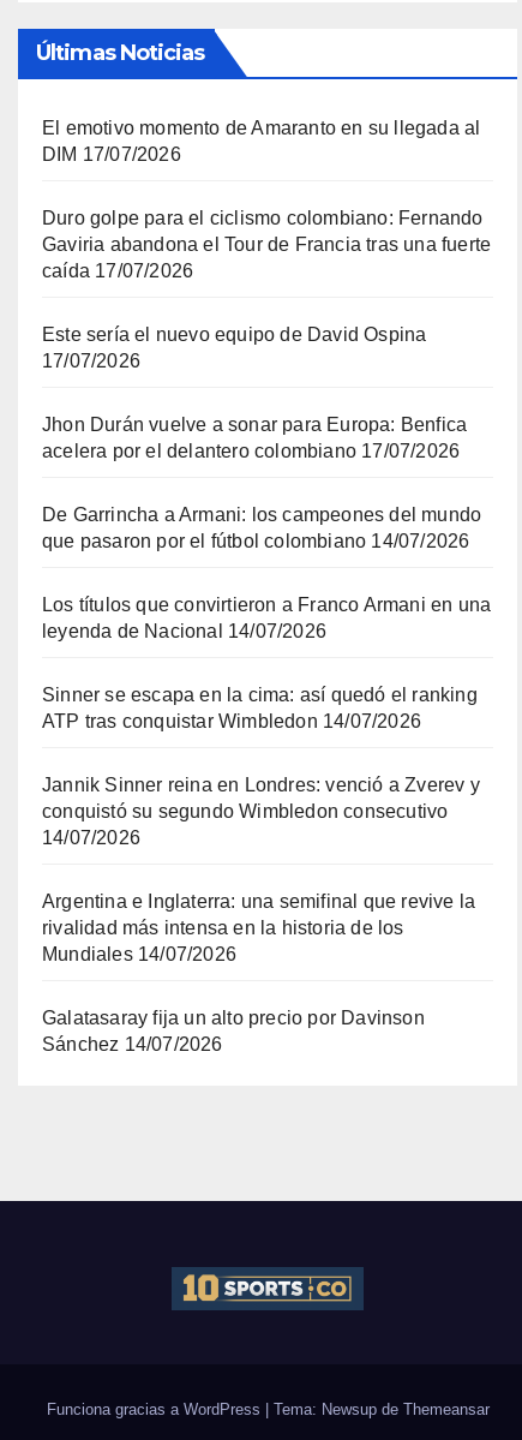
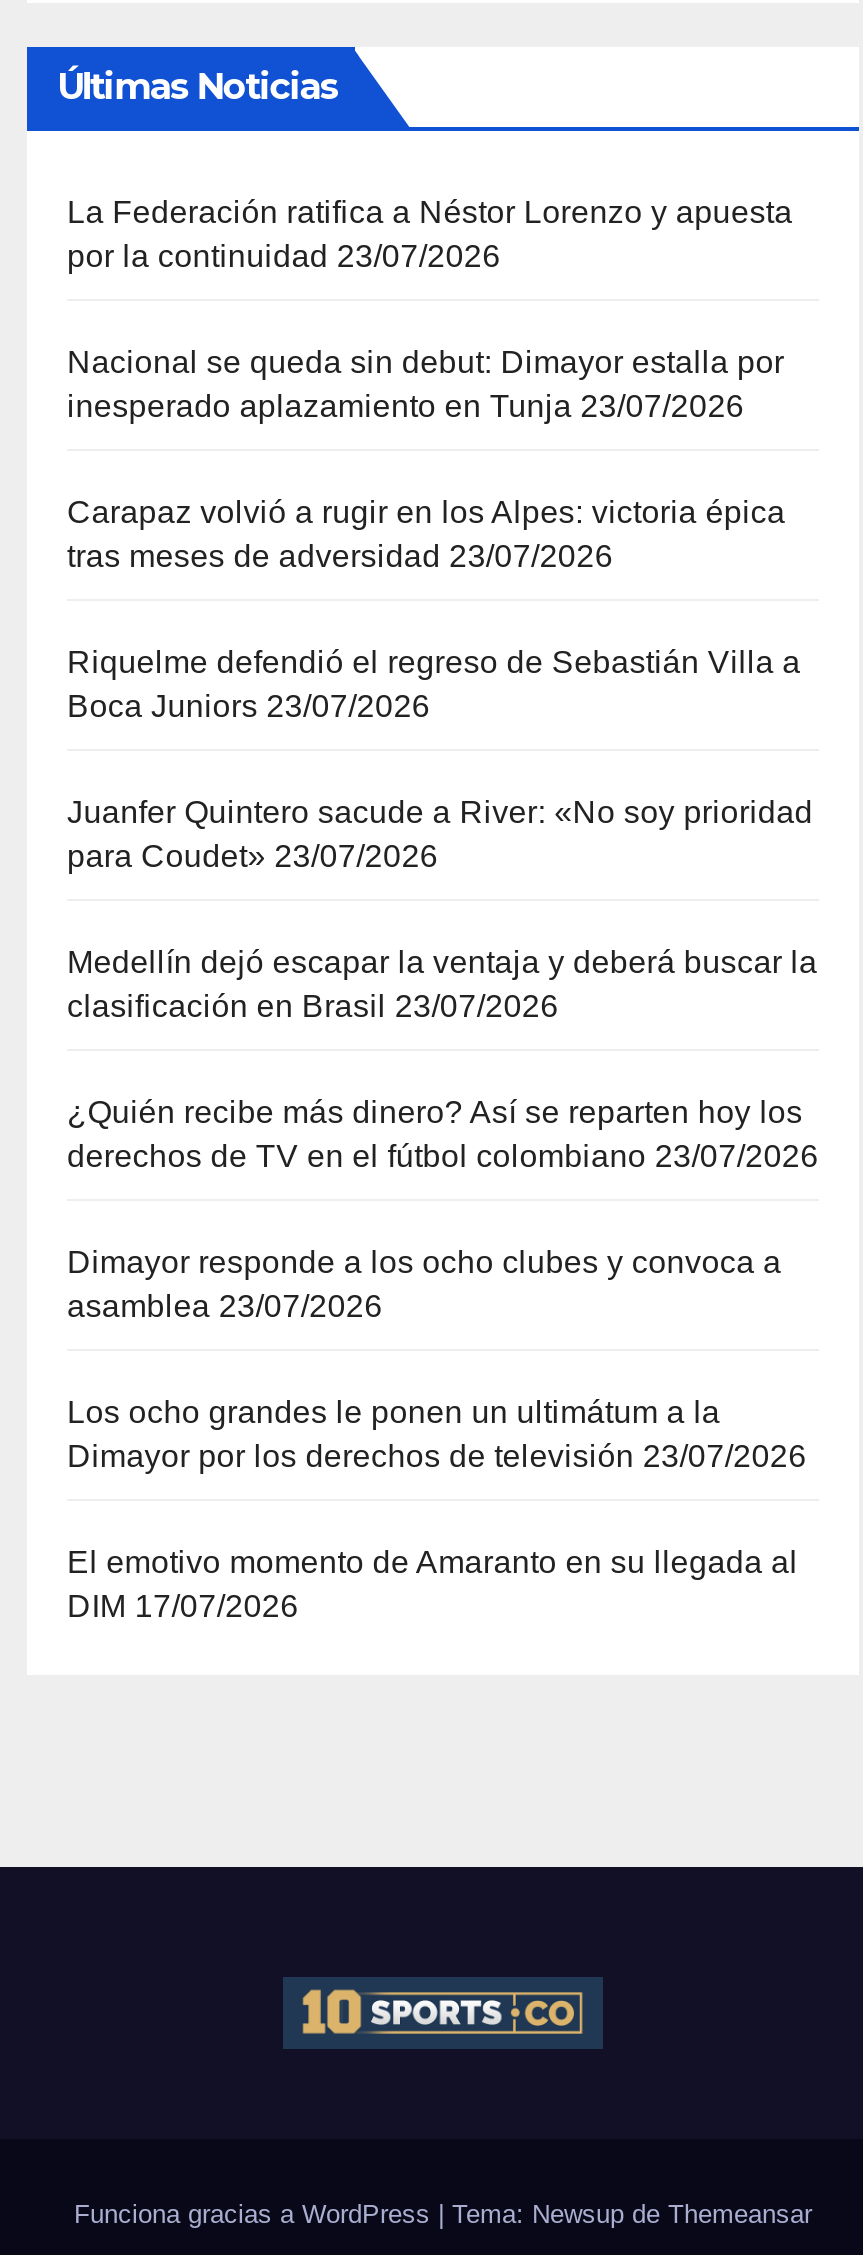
none -> [67,195,819,1473] La Federación ratifica a Néstor Lorenzo y apuesta | por la continuidad 23/07/2026 | Nacional se queda sin debut: Dimayor estalla por | inesperado aplazamiento en Tunja 23/07/2026 | Carapaz volvió a rugir en los Alpes: victoria épica | tras meses de adversidad 23/07/2026 | Riquelme defendió el regreso de Sebastián Villa a | Boca Juniors 23/07/2026 | Juanfer Quintero sacude a River: «No soy prioridad | para Coudet» 23/07/2026 | Medellín dejó escapar la ventaja y deberá buscar la | clasificación en Brasil 23/07/2026 | ¿Quién recibe más dinero? Así se reparten hoy los | derechos de TV en el fútbol colombiano 23/07/2026 | Dimayor responde a los ocho clubes y convoca a | asamblea 23/07/2026 | Los ocho grandes le ponen un ultimátum a la | Dimayor por los derechos de televisión 23/07/2026
moved [42,118,480,165] -> [67,1545,798,1623]: El emotivo momento de Amaranto en su llegada al | DIM 17/07/2026
[42,208,491,1055] Duro golpe para el ciclismo colombiano: Fernando | Gaviria abandona el Tour de Francia tras una fuerte | caída 17/07/2026 | Este sería el nuevo equipo de David Ospina | 17/07/2026 | Jhon Durán vuelve a sonar para Europa: Benfica | acelera por el delantero colombiano 17/07/2026 | De Garrincha a Armani: los campeones del mundo | que pasaron por el fútbol colombiano 14/07/2026 | Los títulos que convirtieron a Franco Armani en una | leyenda de Nacional 14/07/2026 | Sinner se escapa en la cima: así quedó el ranking | ATP tras conquistar Wimbledon 14/07/2026 | Jannik Sinner reina en Londres: venció a Zverev y | conquistó su segundo Wimbledon consecutivo | 14/07/2026 | Argentina e Inglaterra: una semifinal que revive la | rivalidad más intensa en la historia de los | Mundiales 14/07/2026 | Galatasaray fija un alto precio por Davinson | Sánchez 14/07/2026 -> none

